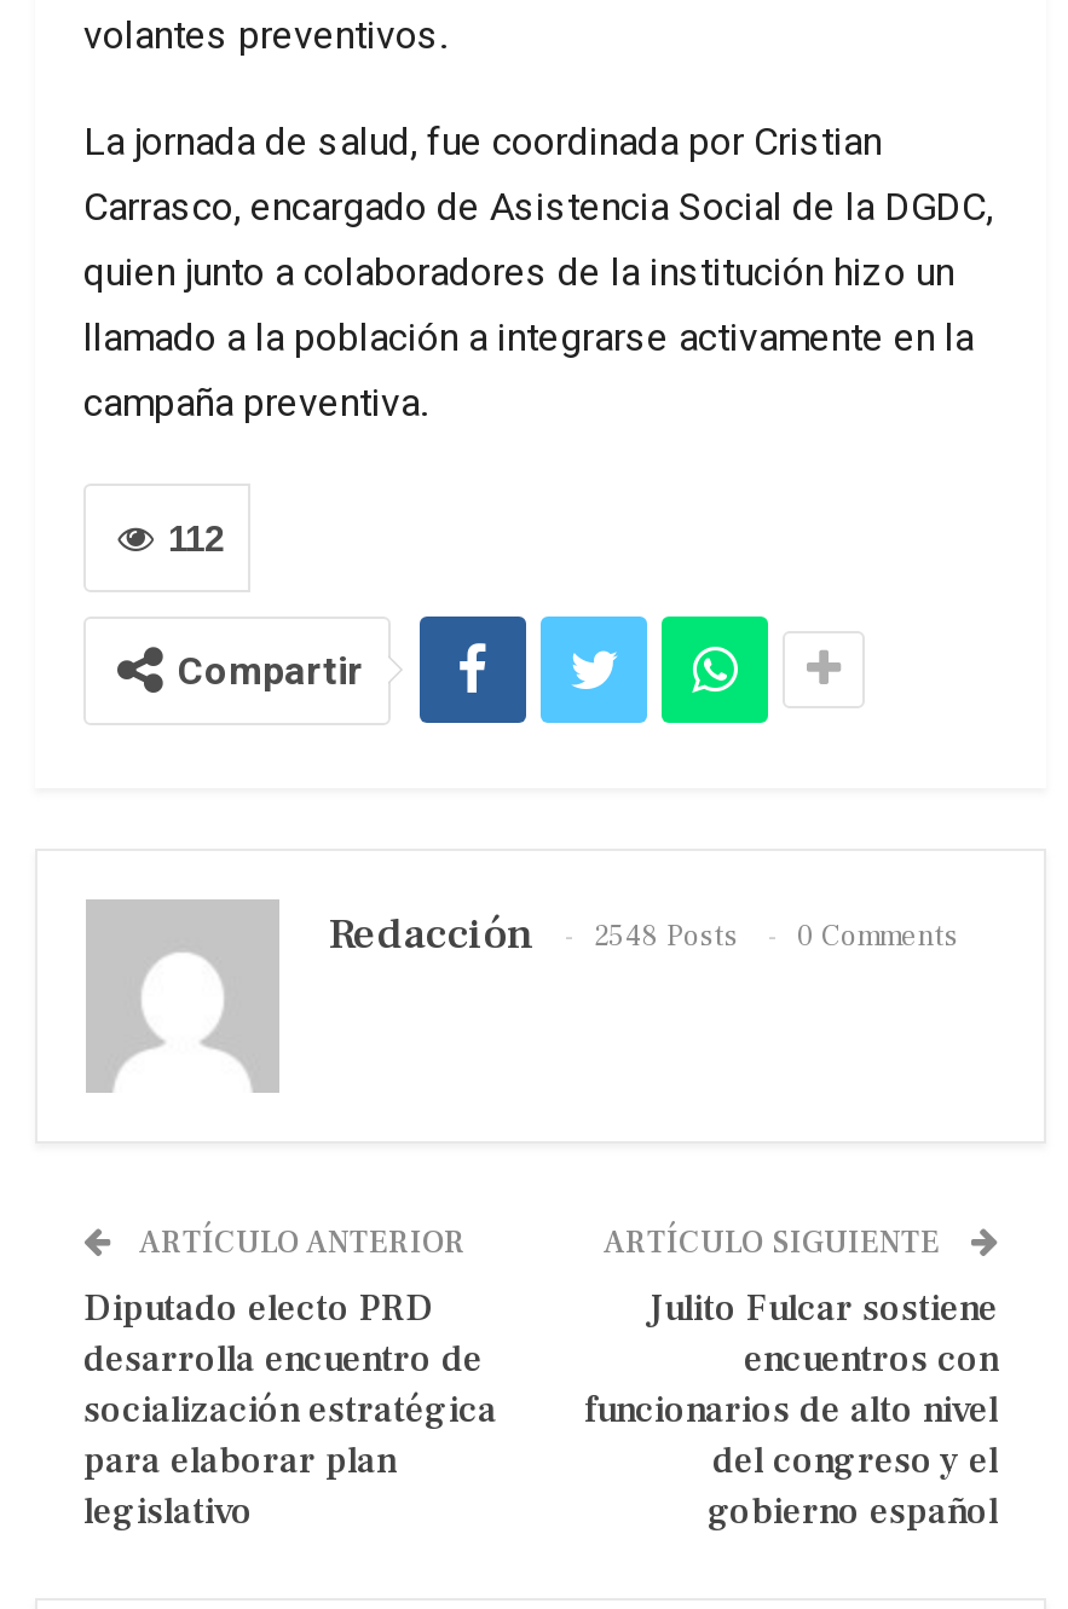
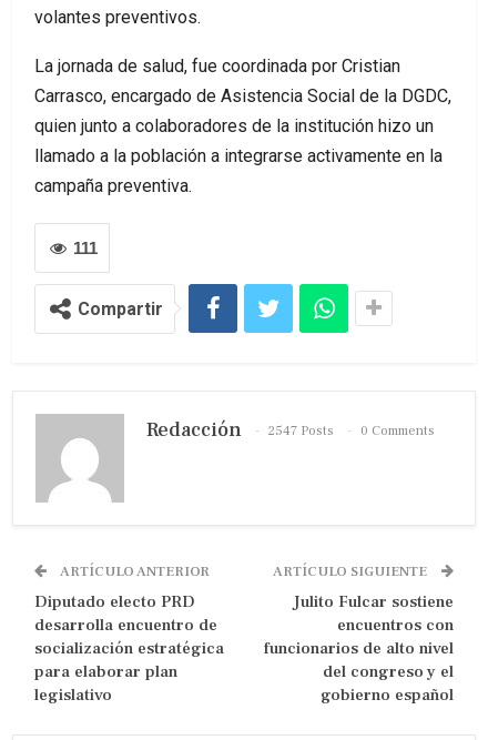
[168,517,224,558] 112 -> [73,238,98,257] 111
[328,906,959,962] Redacción 2548 Posts 0 Comments -> [146,417,435,443] Redacción 2547 Posts 0 Comments

